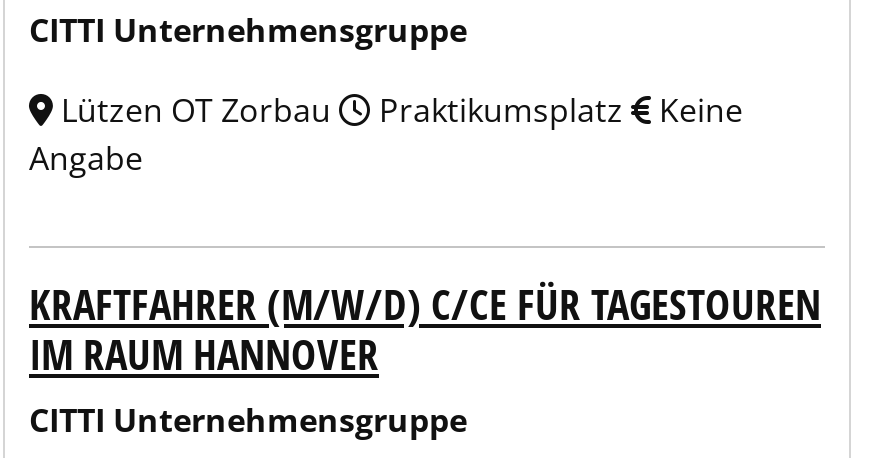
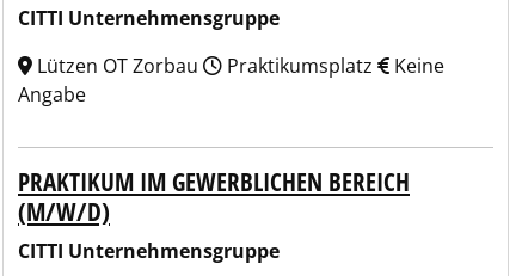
[29,276,821,382] KRAFTFAHRER (M/W/D) C/CE FÜR TAGESTOUREN | IM RAUM HANNOVER -> [18,165,410,228] PRAKTIKUM IM GEWERBLICHEN BEREICH | (M/W/D)

